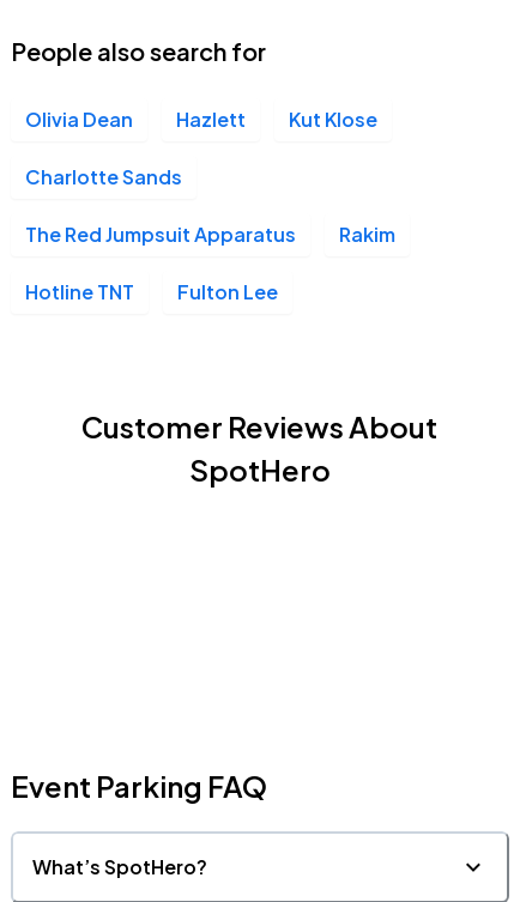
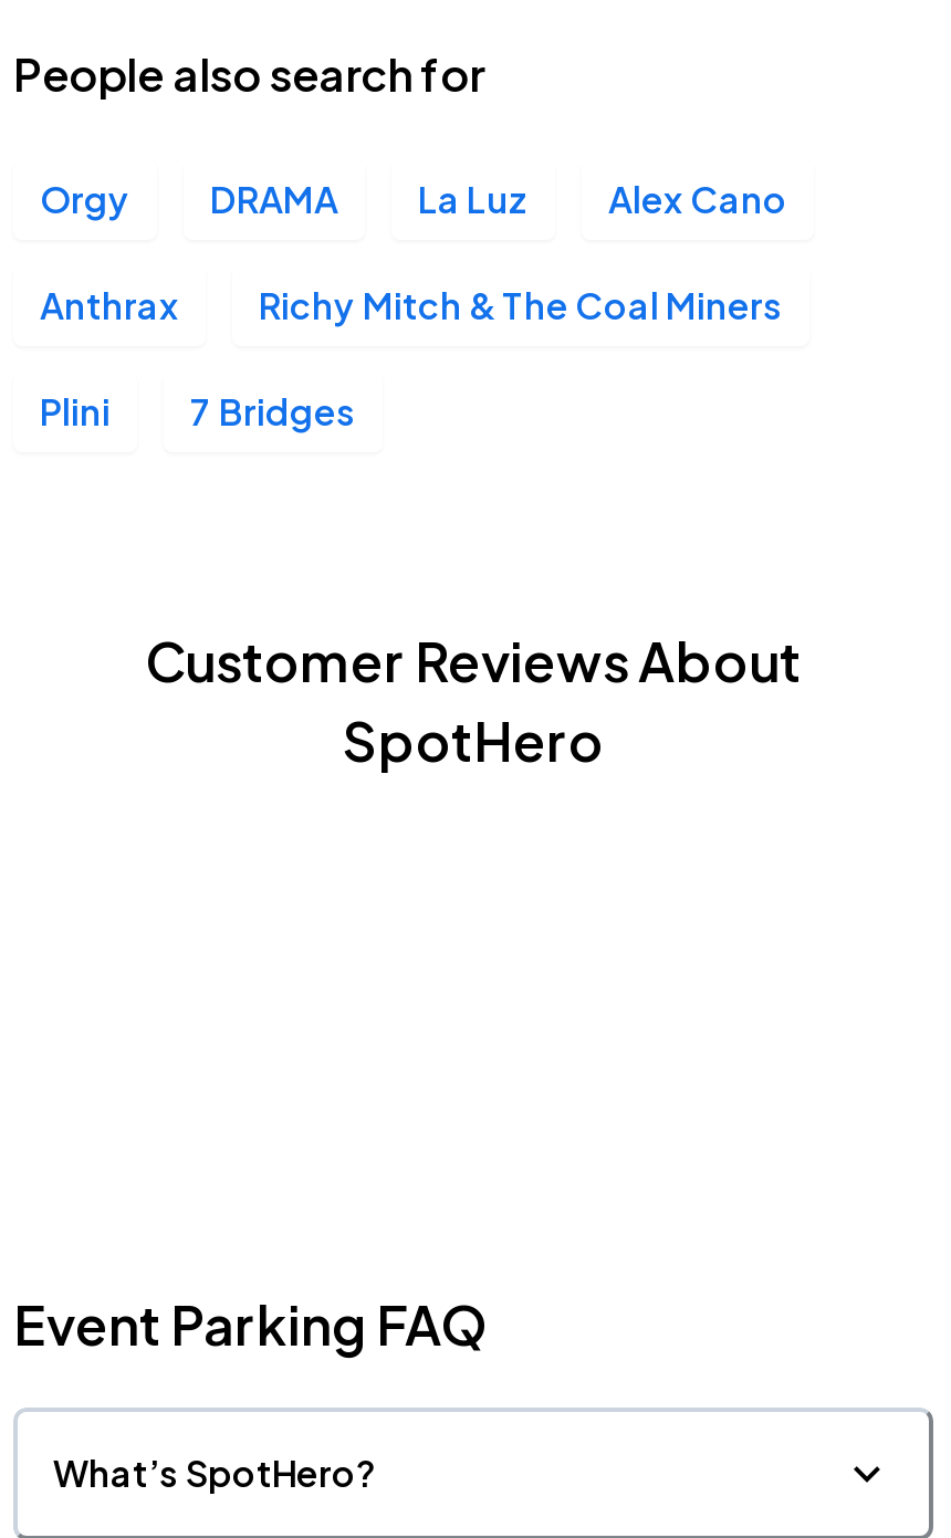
[25,107,395,304] Olivia Dean | Hazlett | Kut Klose | Charlotte Sands | The Red Jumpsuit Apparatus | Rakim | Hotline TNT | Fulton Lee -> [40,176,787,435] Orgy | DRAMA | La Luz | Alex Cano | Anthrax | Richy Mitch & The Coal Miners | Plini | 7 Bridges

